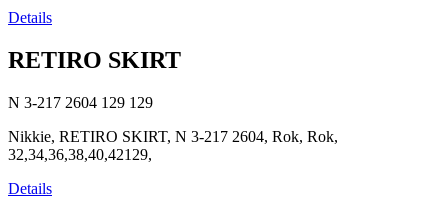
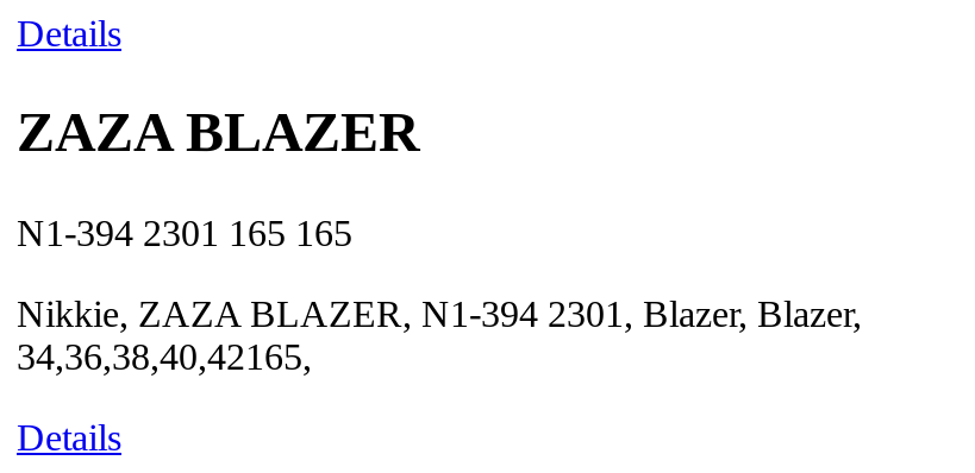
[8,47,181,73] RETIRO SKIRT -> [17,102,419,164] ZAZA BLAZER
[8,94,153,111] N 3-217 2604 129 129 -> [17,213,352,254] N1-394 2301 165 165
[8,128,338,163] Nikkie, RETIRO SKIRT, N 3-217 2604, Rok, Rok, | 32,34,36,38,40,42129, -> [17,294,862,377] Nikkie, ZAZA BLAZER, N1-394 2301, Blazer, Blazer, | 34,36,38,40,42165,

